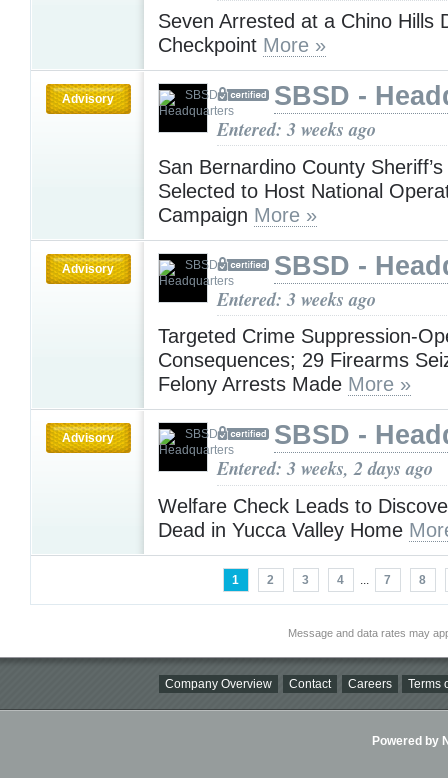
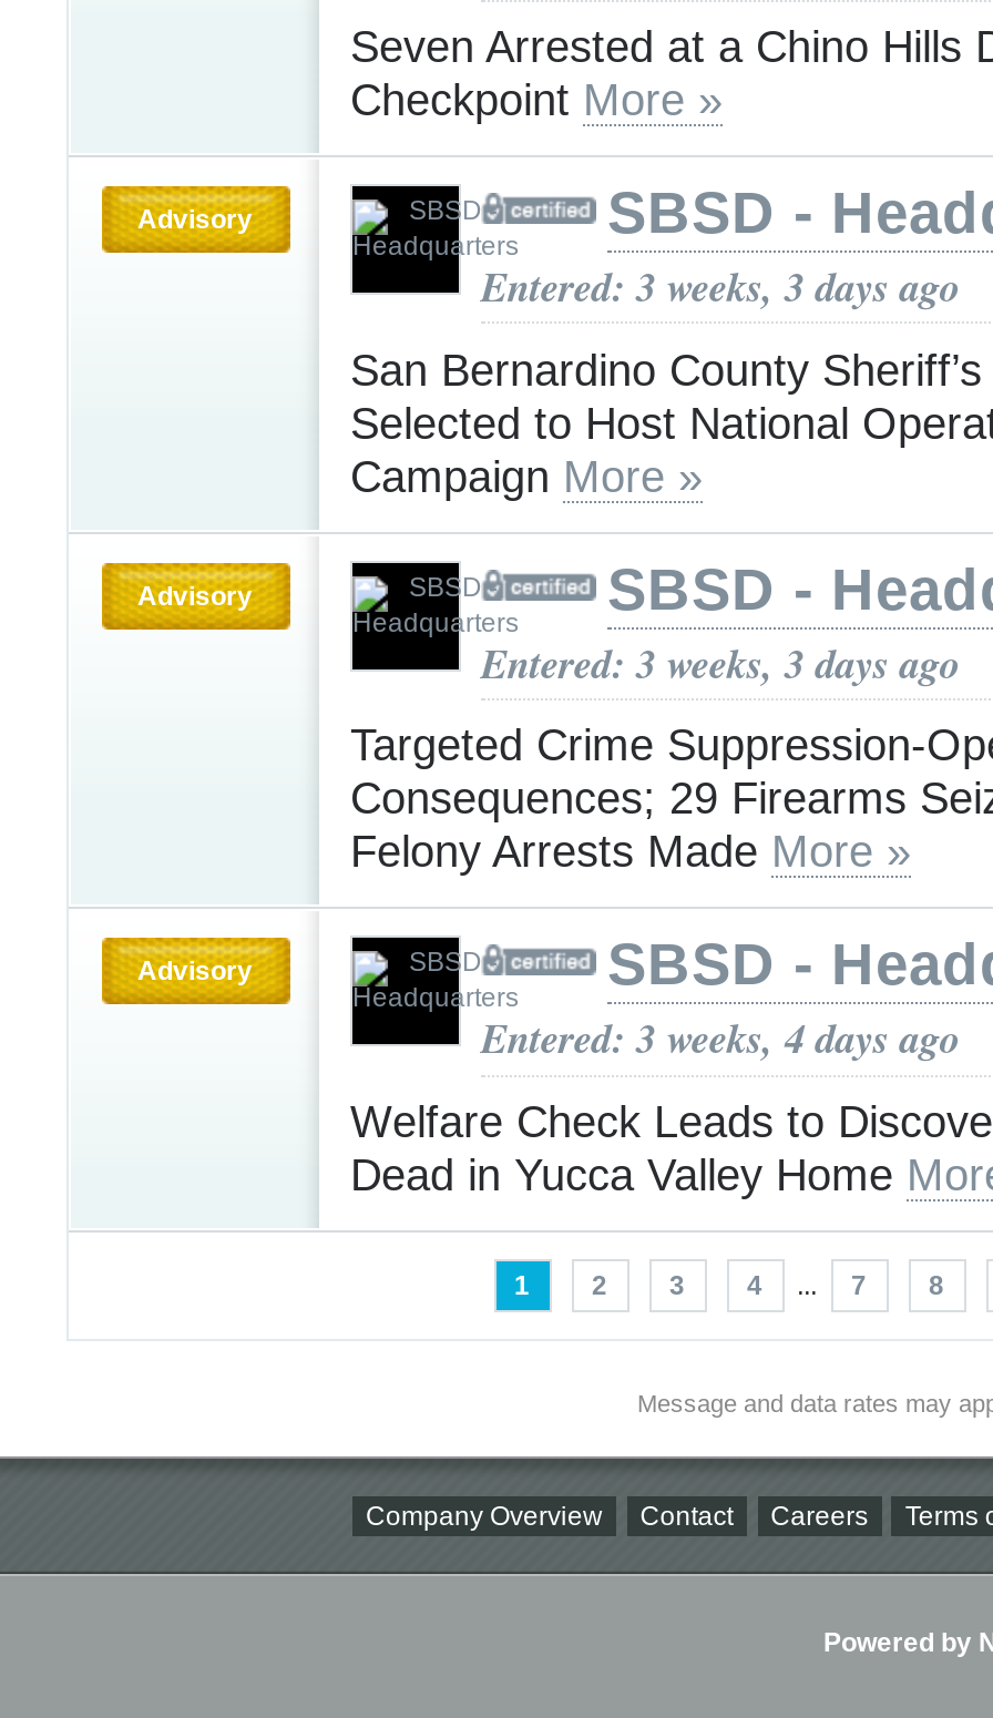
[217,116,376,142] Entered: 3 weeks ago -> [481,257,960,315] Entered: 3 weeks, 3 days ago
[217,286,376,312] Entered: 3 weeks ago -> [481,633,960,691] Entered: 3 weeks, 3 days ago
[217,455,433,481] Entered: 3 weeks, 2 days ago -> [481,1009,960,1067] Entered: 3 weeks, 4 days ago

